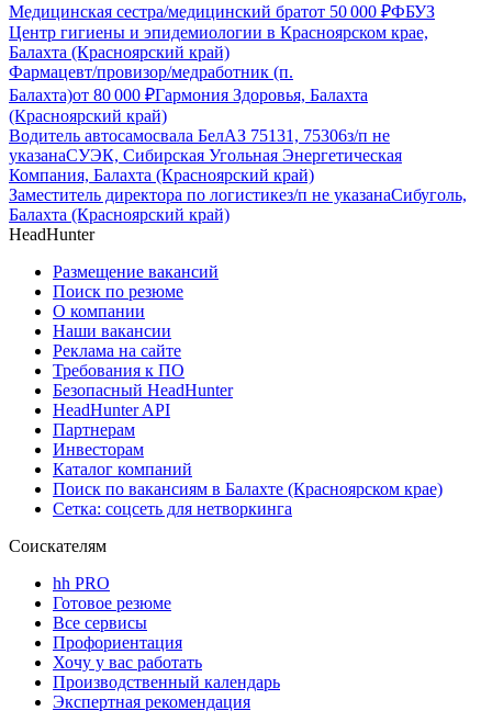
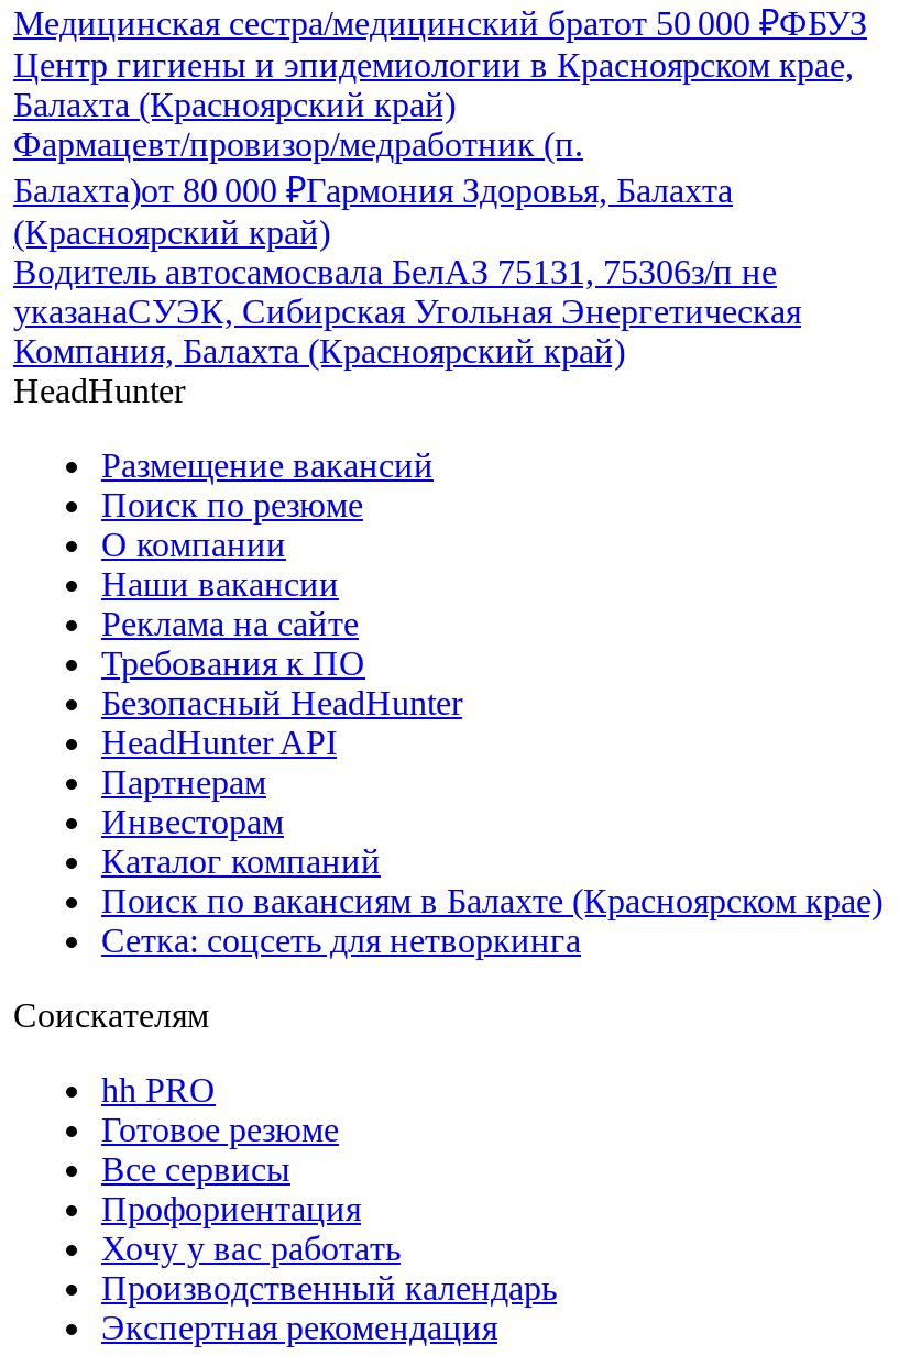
[9,186,467,224] Заместитель директора по логистикез/п не указанаСибуголь, | Балахта (Красноярский край) -> none

